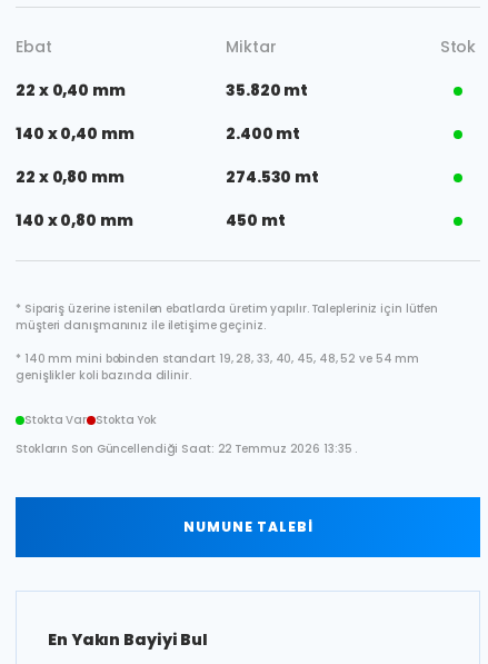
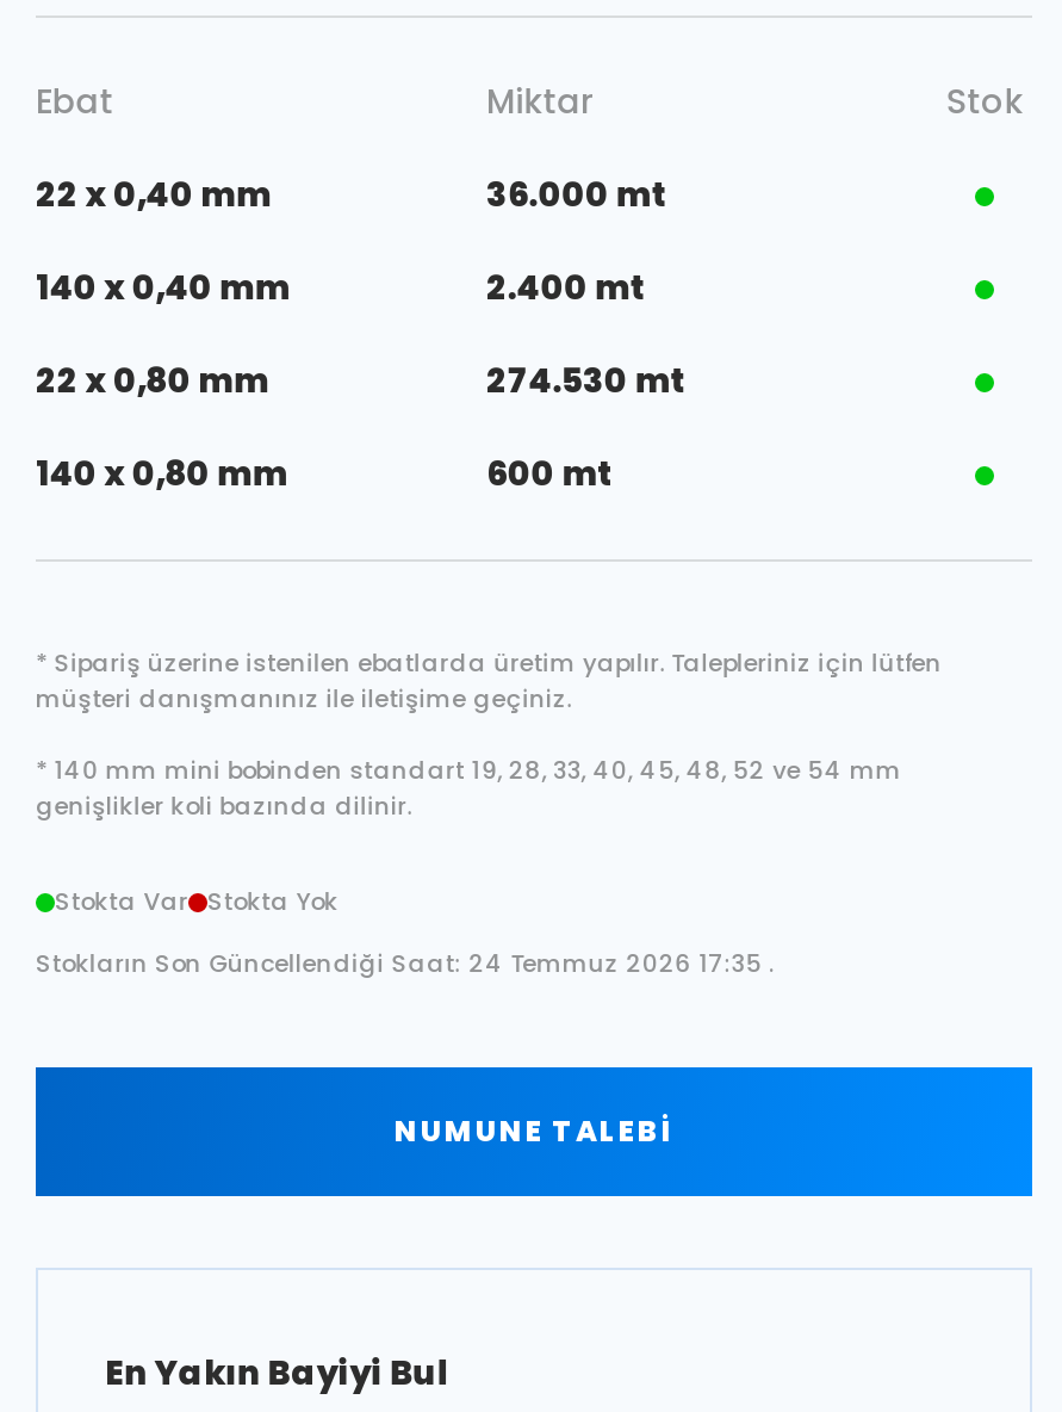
[226,79,308,101] 35.820 mt -> [486,171,668,218] 36.000 mt
[226,209,285,231] 450 mt -> [486,450,614,497] 600 mt
[16,442,357,457] Stokların Son Güncellendiği Saat: 22 Temmuz 2026 13:35 . -> [36,948,773,981] Stokların Son Güncellendiği Saat: 24 Temmuz 2026 17:35 .

